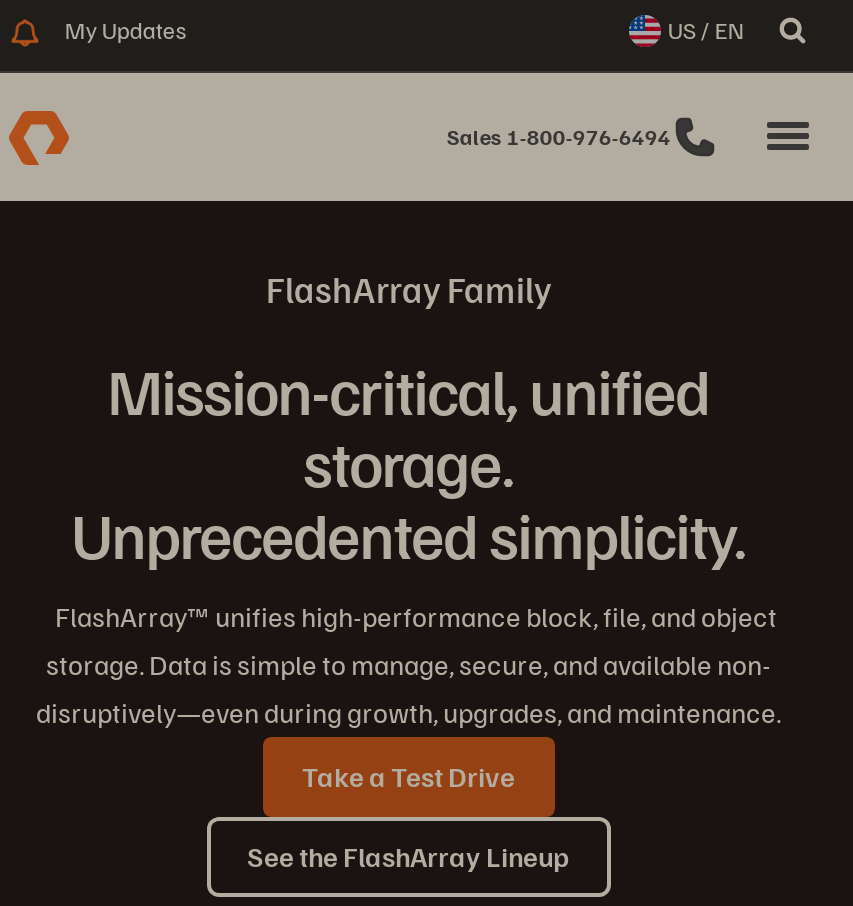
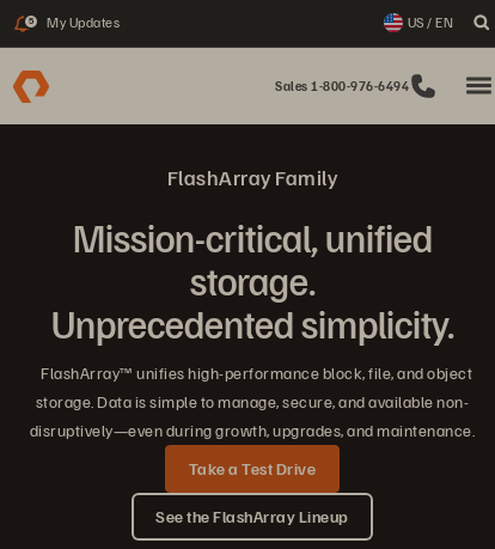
none -> [29,14,33,26] 5

